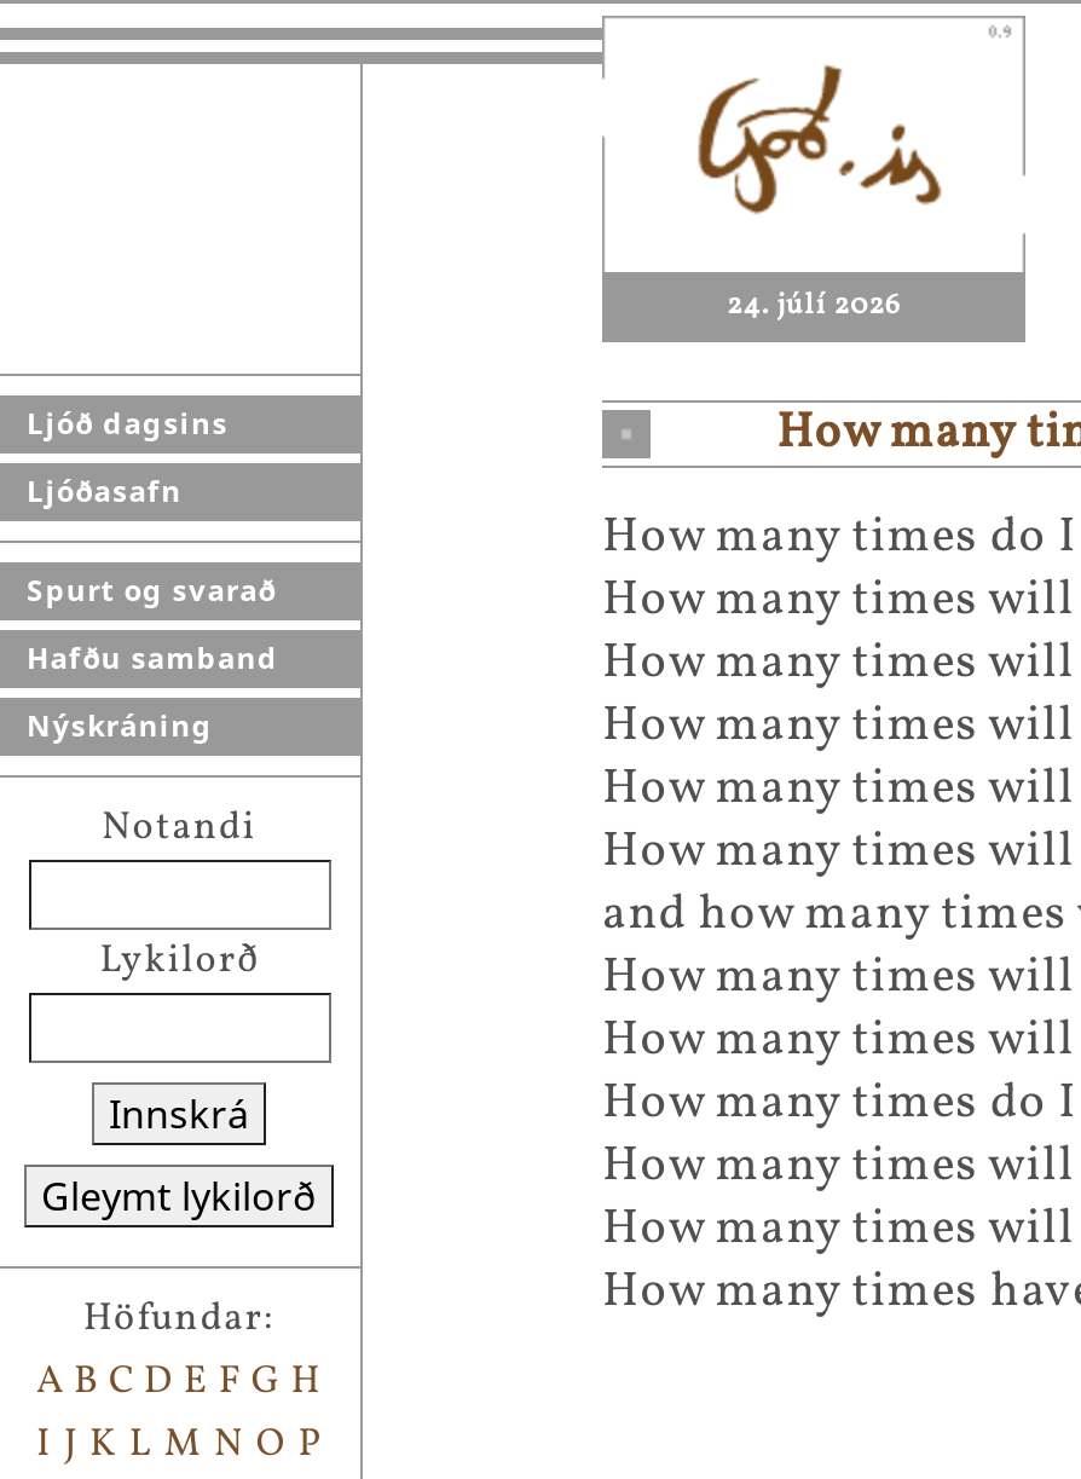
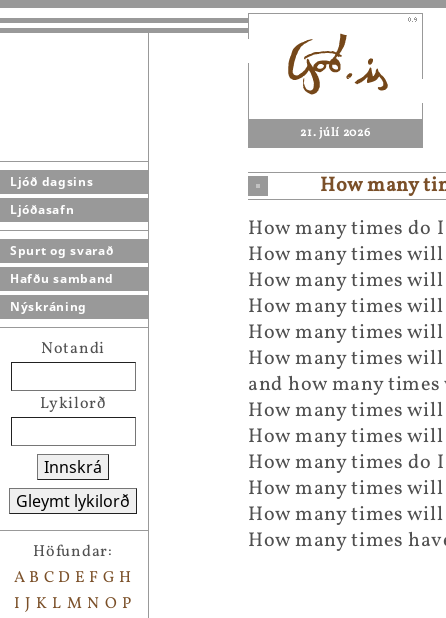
[726,287,901,325] 24. júlí 2026 -> [300,125,370,141] 21. júlí 2026

